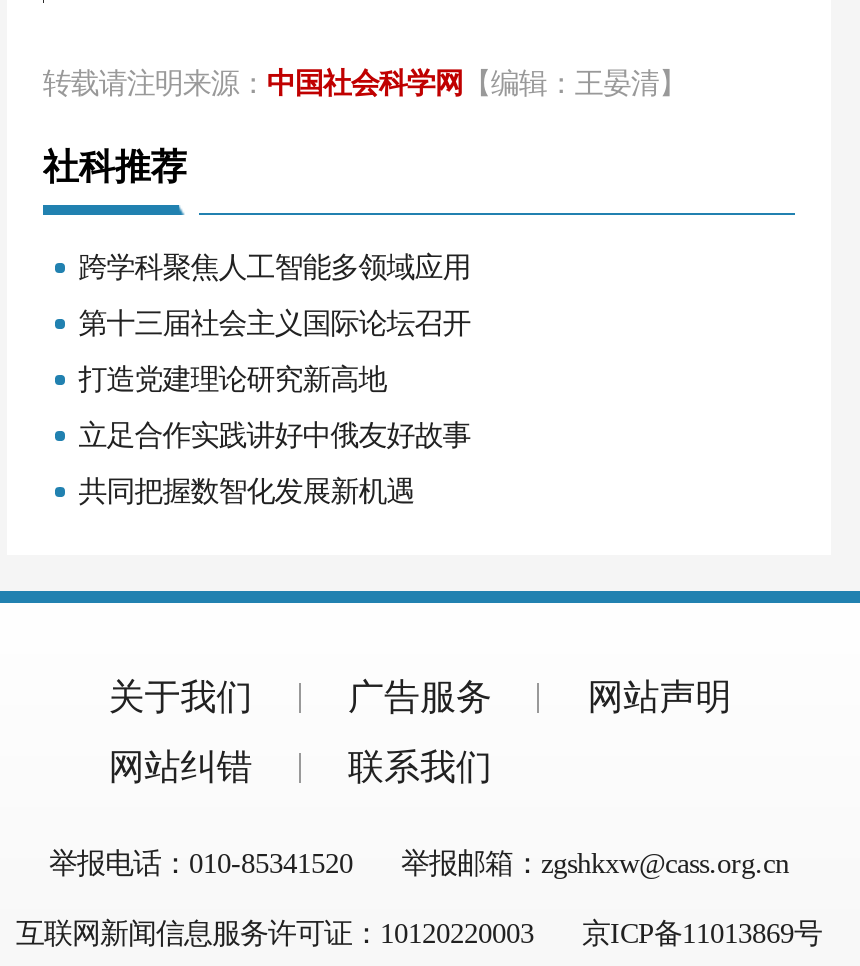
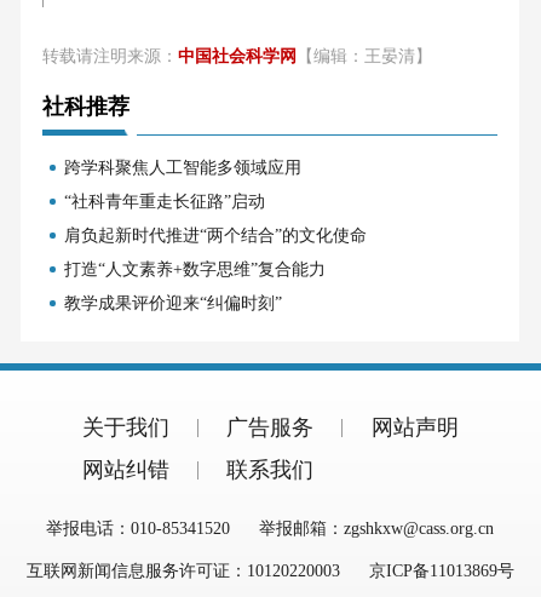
[78,307,470,339] 第十三届社会主义国际论坛召开 -> [64,191,265,211] “社科青年重走长征路”启动
[78,363,386,395] 打造党建理论研究新高地 -> [64,225,366,245] 肩负起新时代推进“两个结合”的文化使命
[78,419,470,451] 立足合作实践讲好中俄友好故事 -> [64,259,325,279] 打造“人文素养+数字思维”复合能力
[78,475,414,507] 共同把握数智化发展新机遇 -> [64,293,282,312] 教学成果评价迎来“纠偏时刻”

